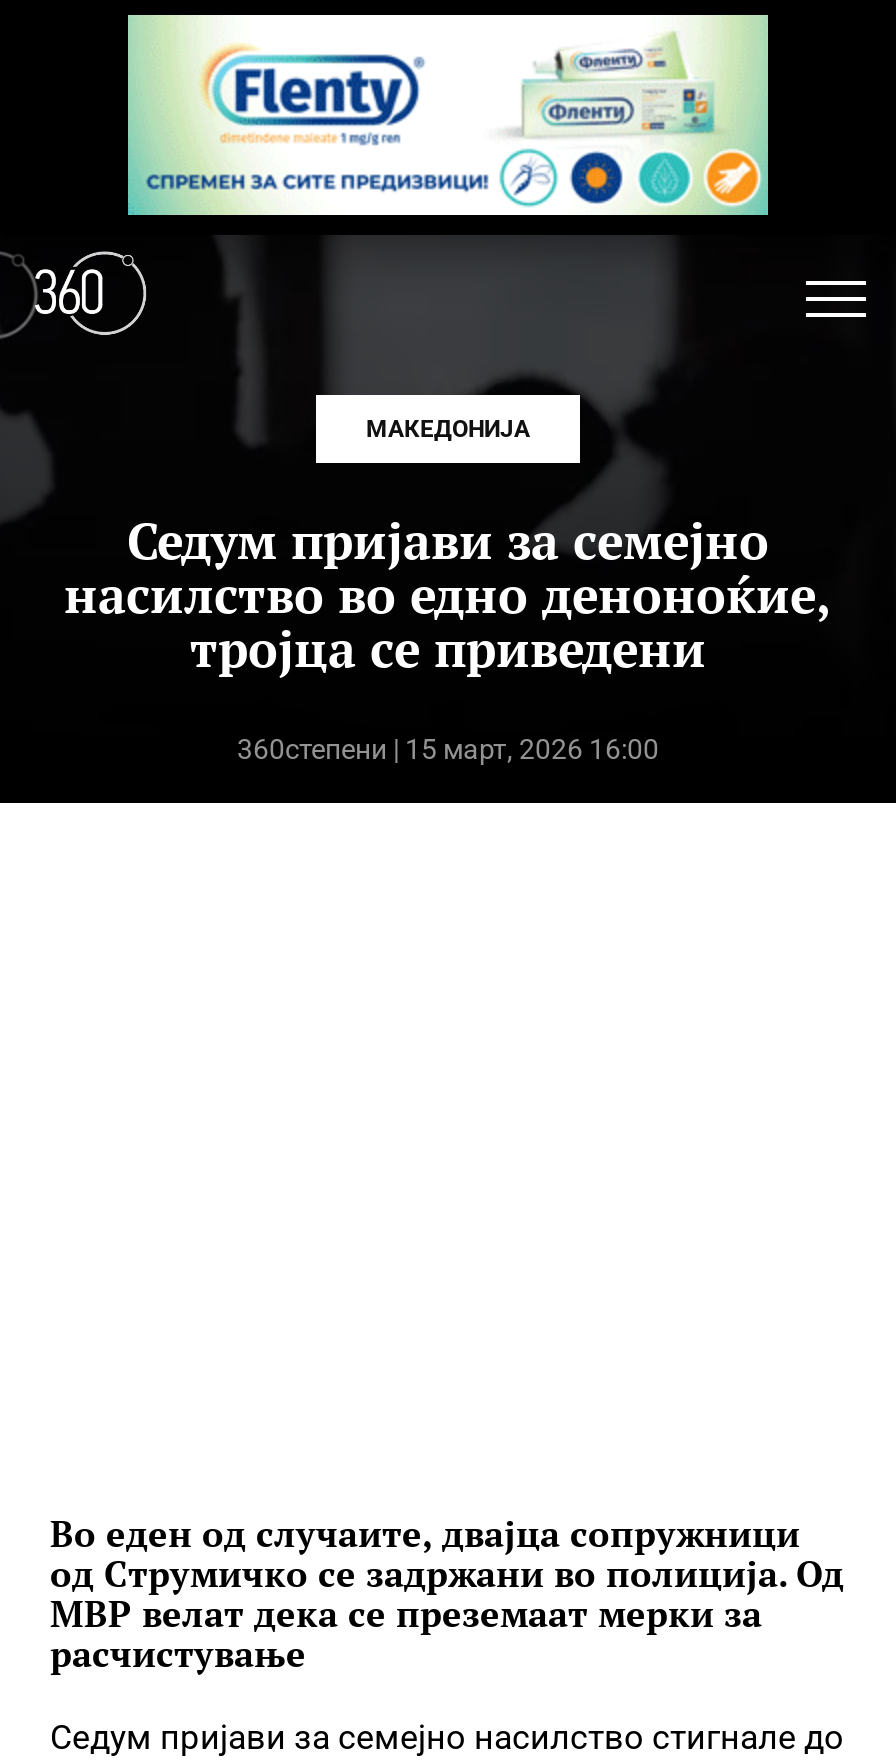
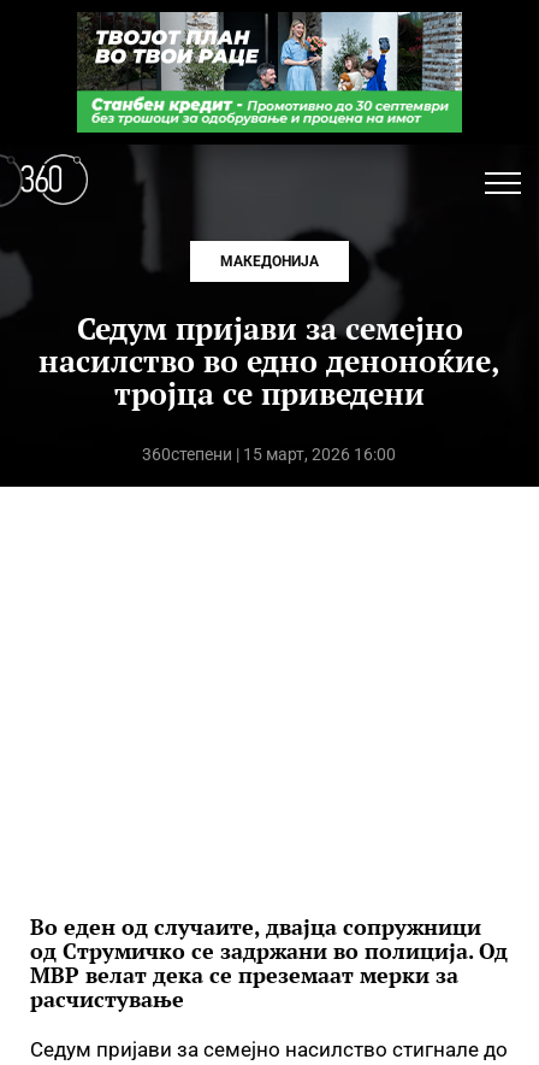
[126,13,770,217] [image] -> [76,11,463,134] [image]

